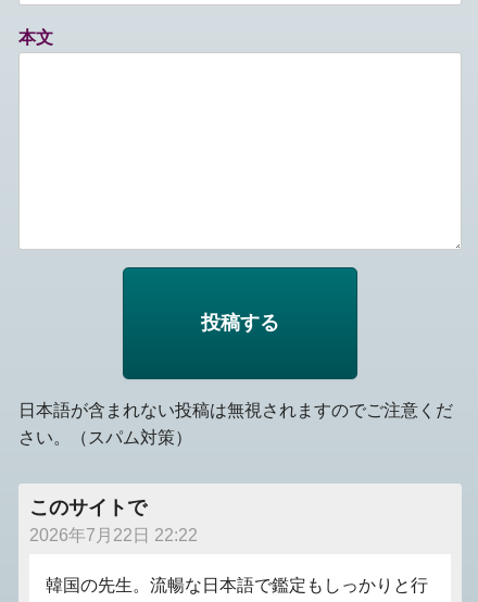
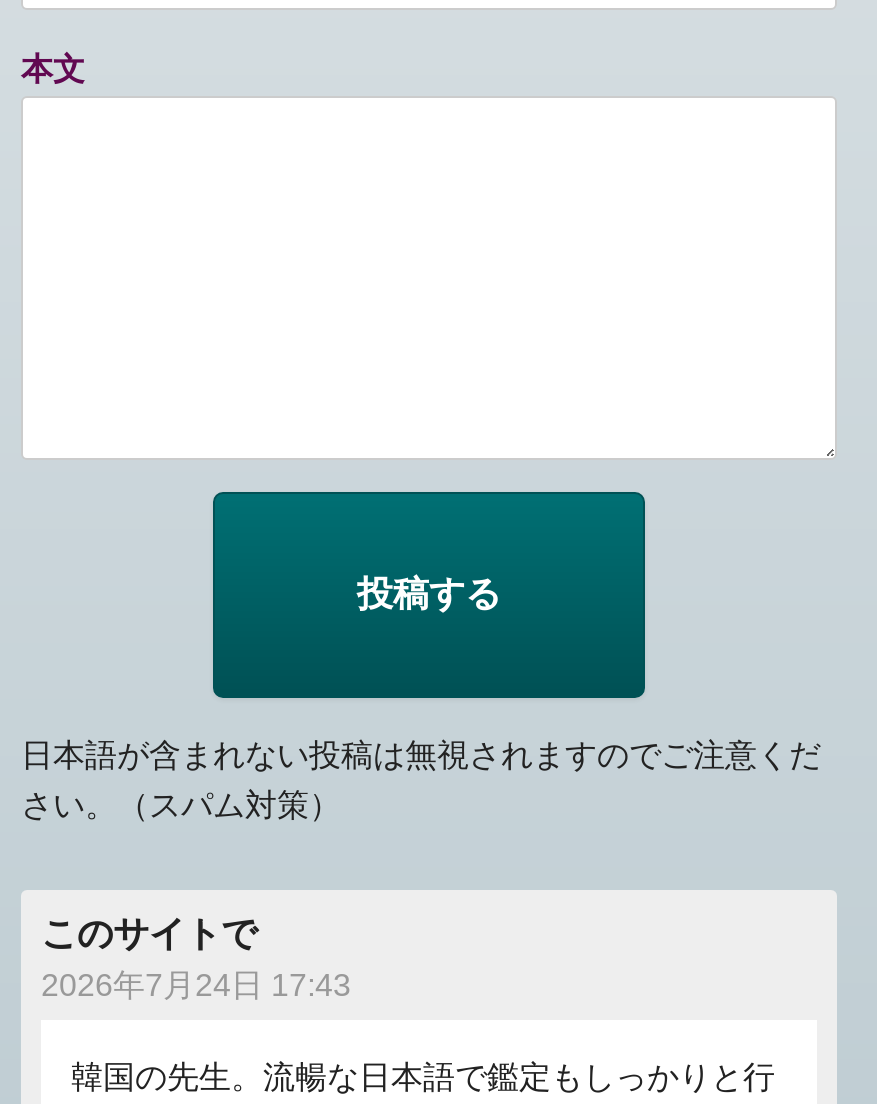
[29,526,198,545] 2026年7月22日 22:22 -> [41,968,351,1002] 2026年7月24日 17:43

